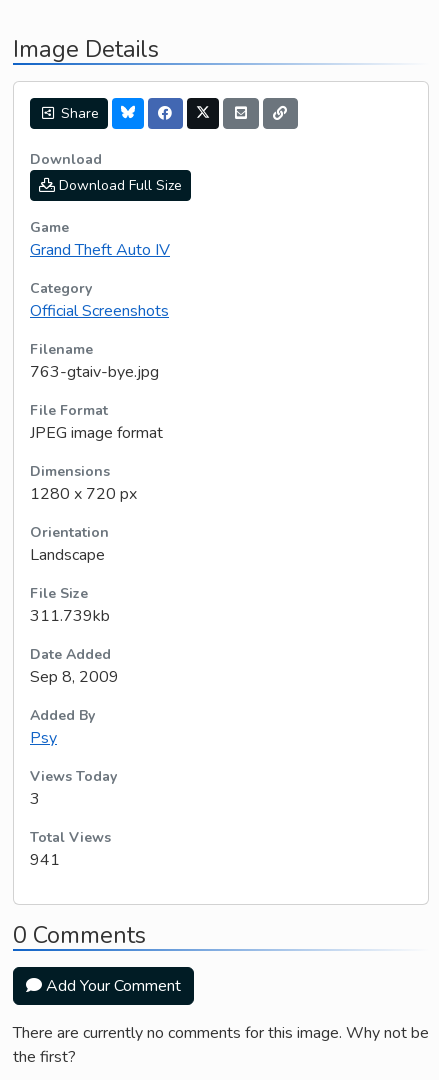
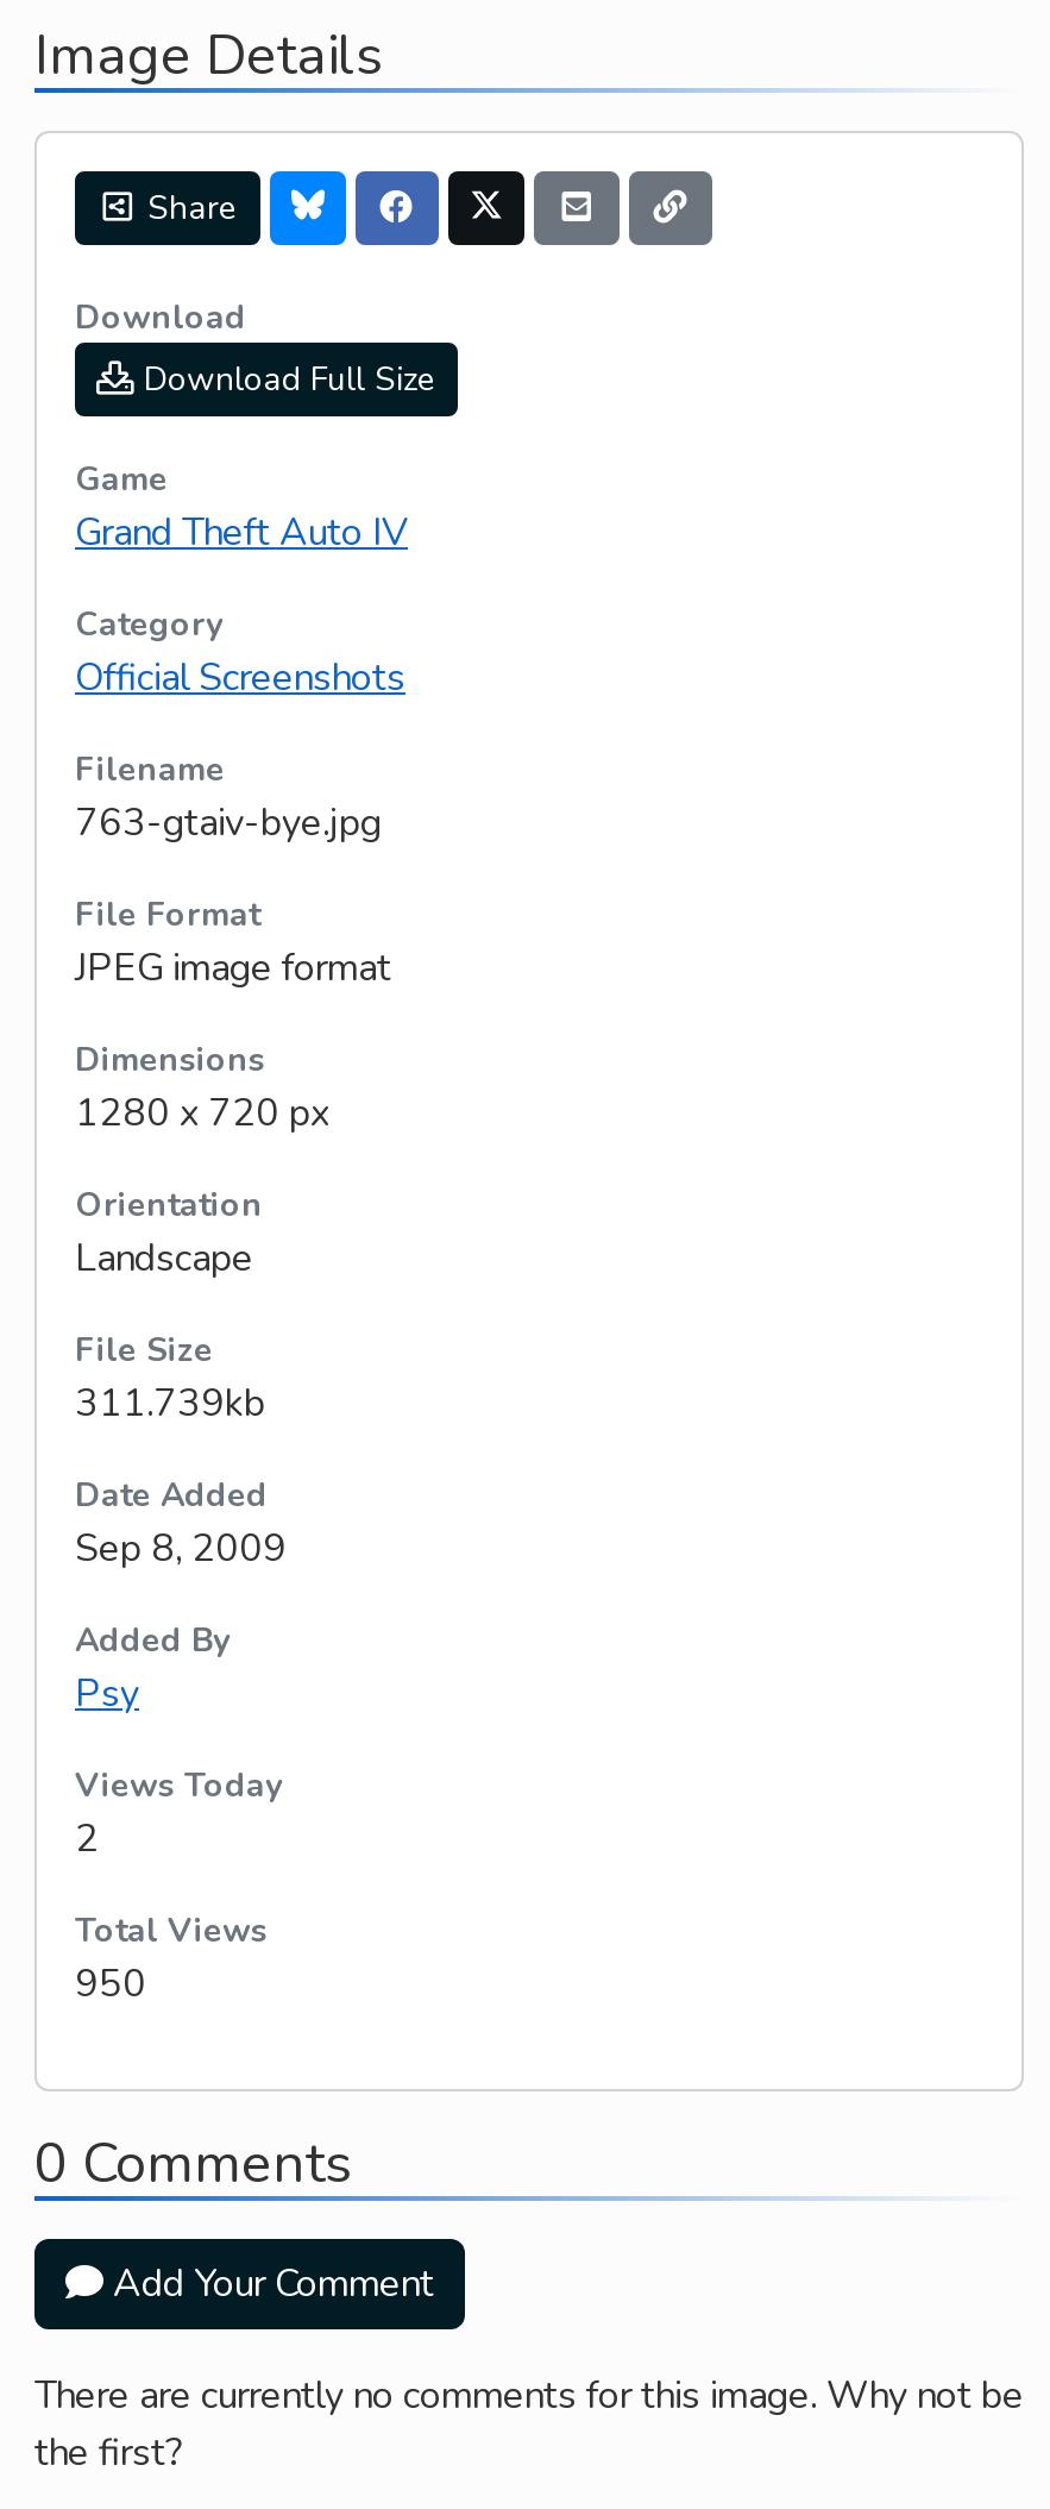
[30,787,40,809] 3 -> [75,1812,99,1864] 2
[30,848,60,870] 941 -> [75,1957,146,2009] 950

